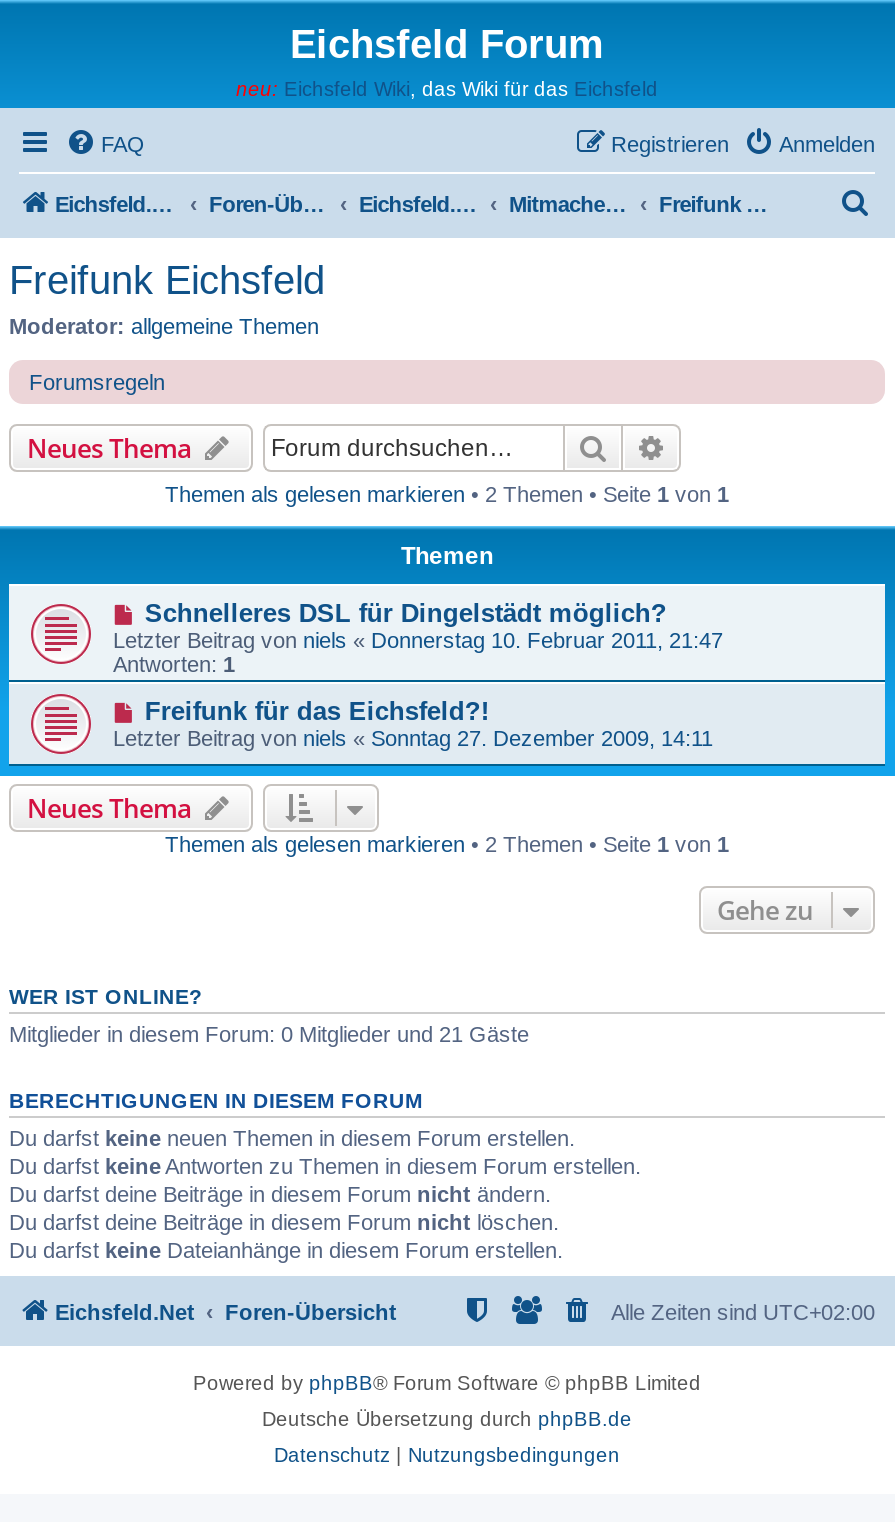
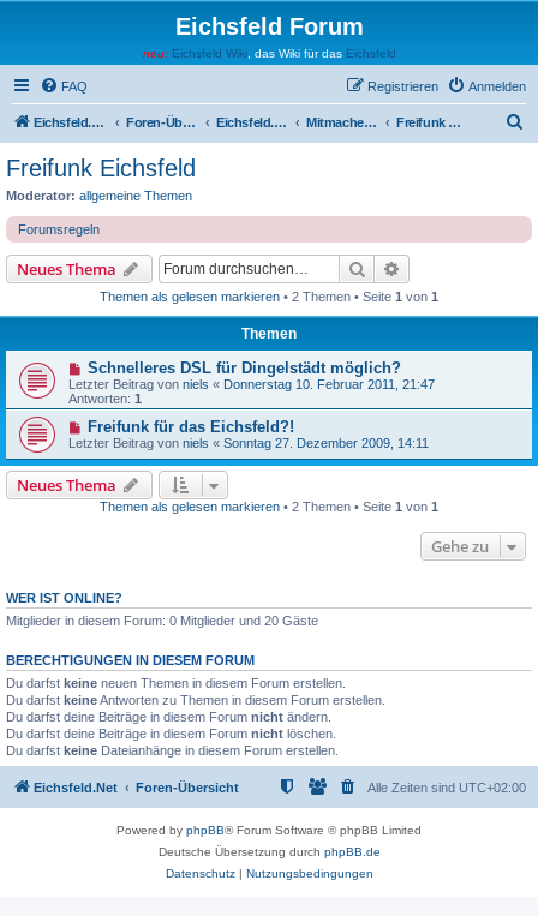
[9,1022,529,1046] Mitglieder in diesem Forum: 0 Mitglieder und 21 Gäste -> [6,613,318,628] Mitglieder in diesem Forum: 0 Mitglieder und 20 Gäste

